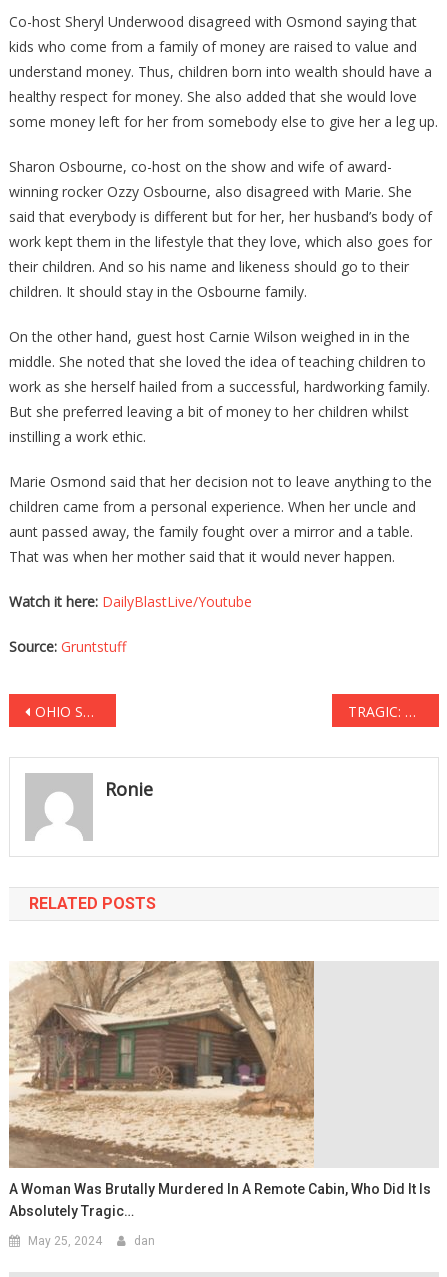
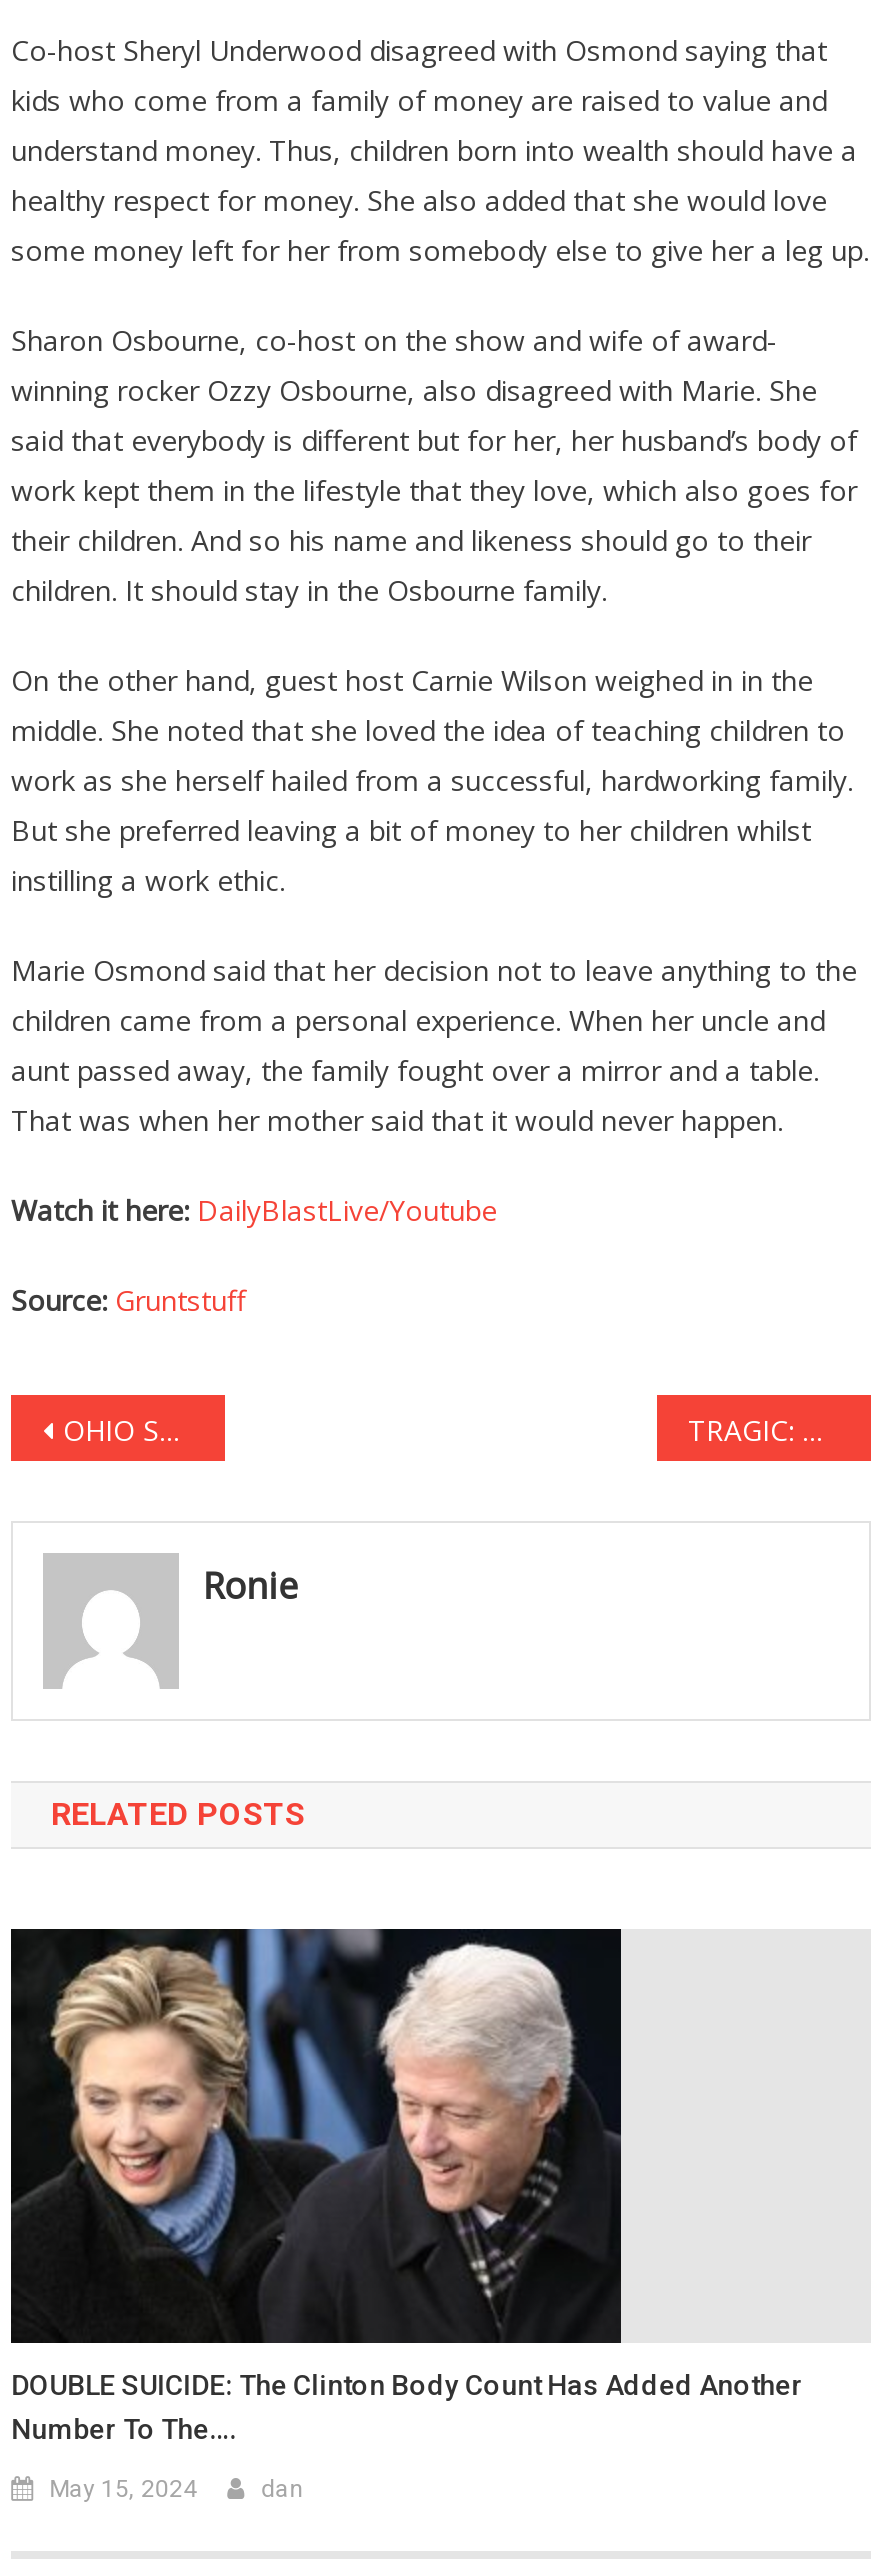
[8,960,431,1219] [image] | A Woman Was Brutally Murdered In A Remote Cabin, Who Did It Is | Absolutely Tragic… -> [9,1927,803,2444] [image] | DOUBLE SUICIDE: The Clinton Body Count Has Added Another | Number To The….
[28,1234,102,1248] May 25, 2024 -> [49,2474,197,2502] May 15, 2024

